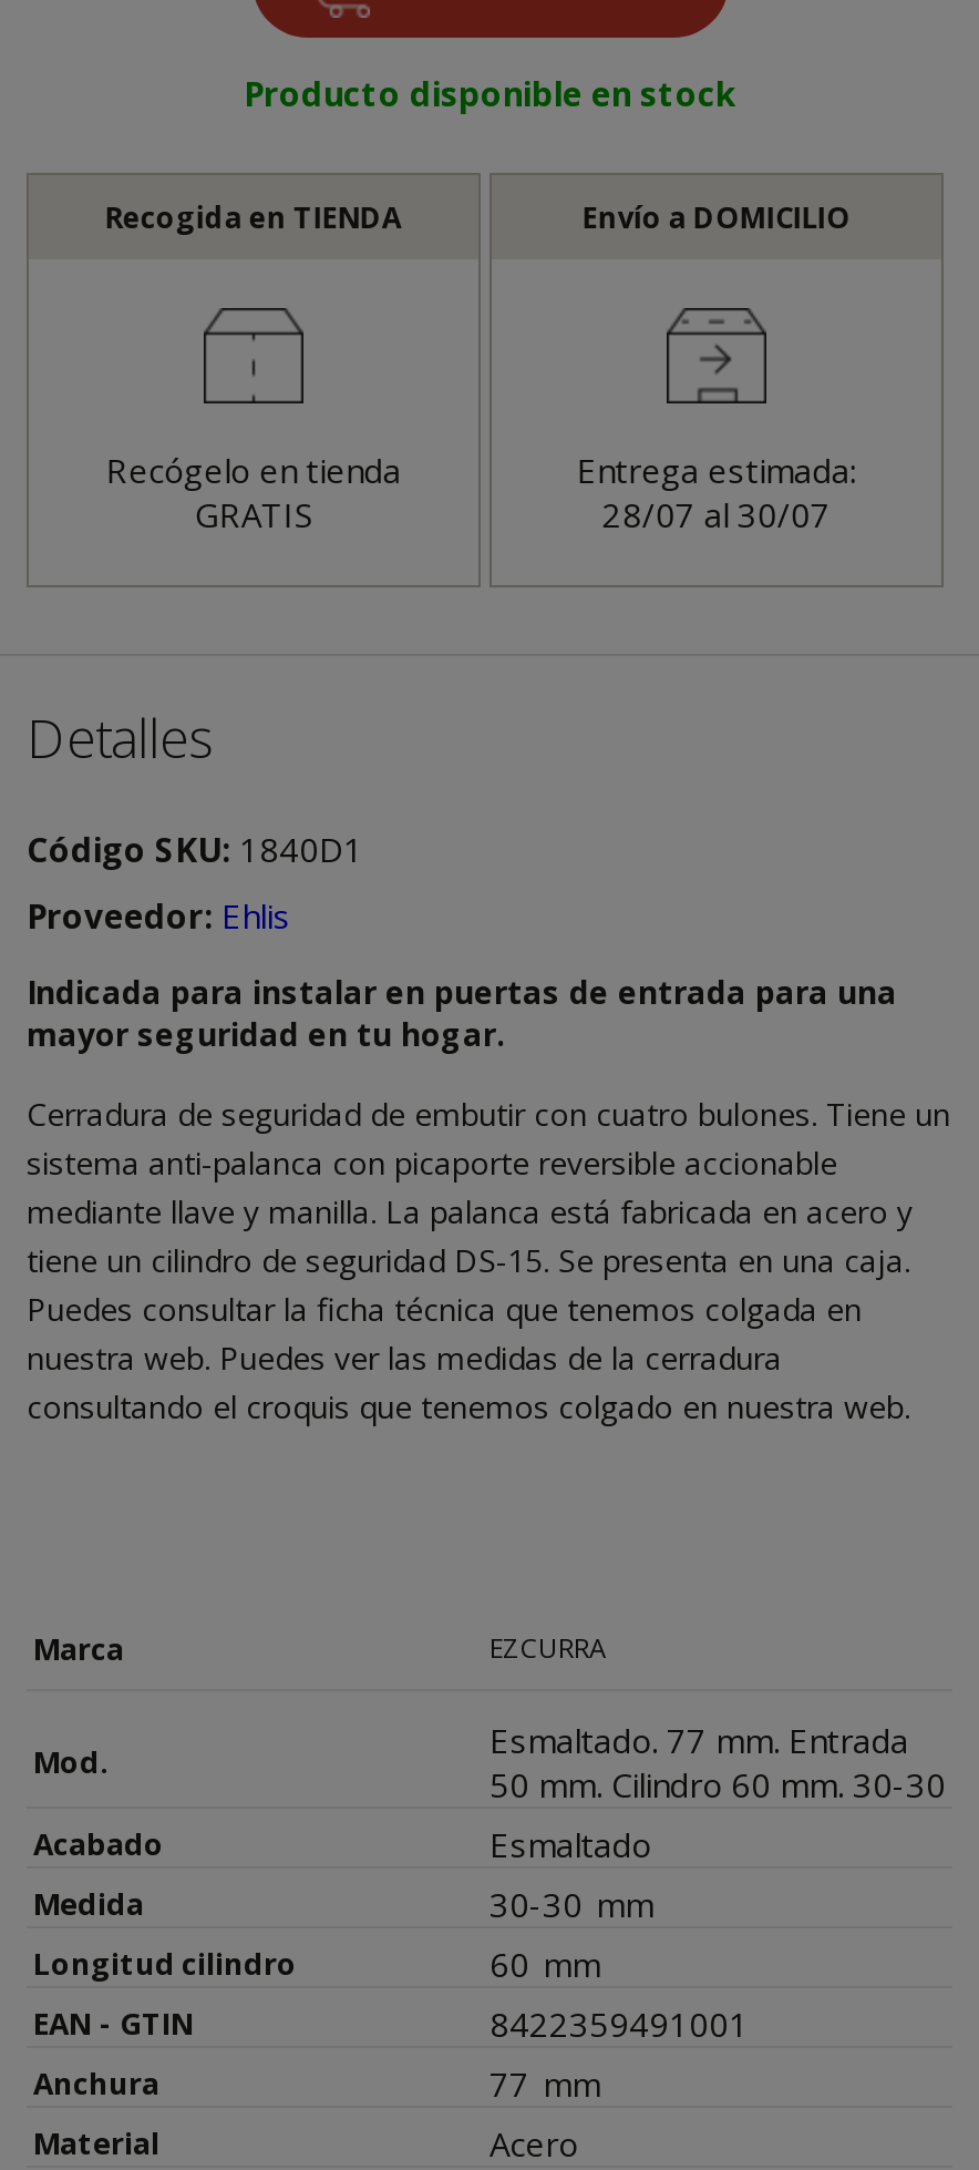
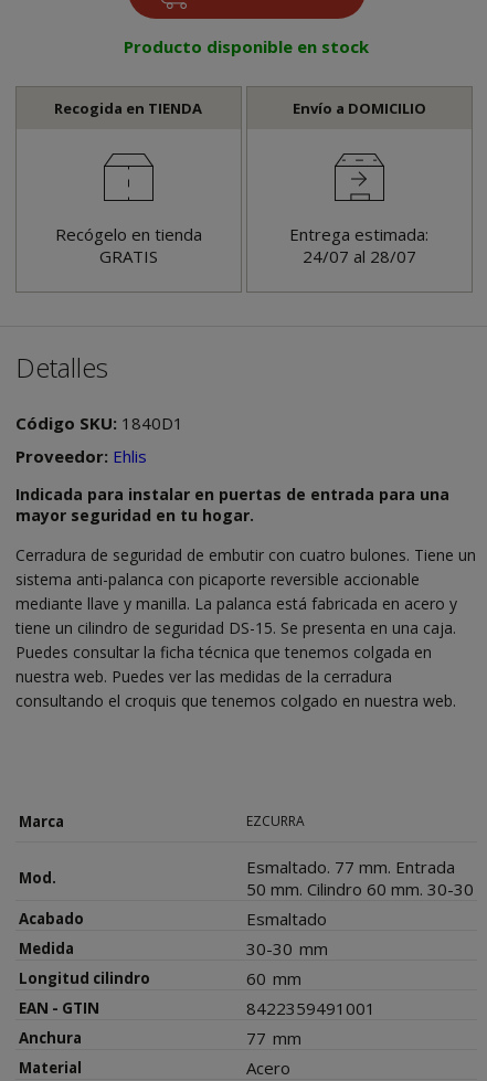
[602,492,830,536] 28/07 al 30/07 -> [302,245,416,267] 24/07 al 28/07

